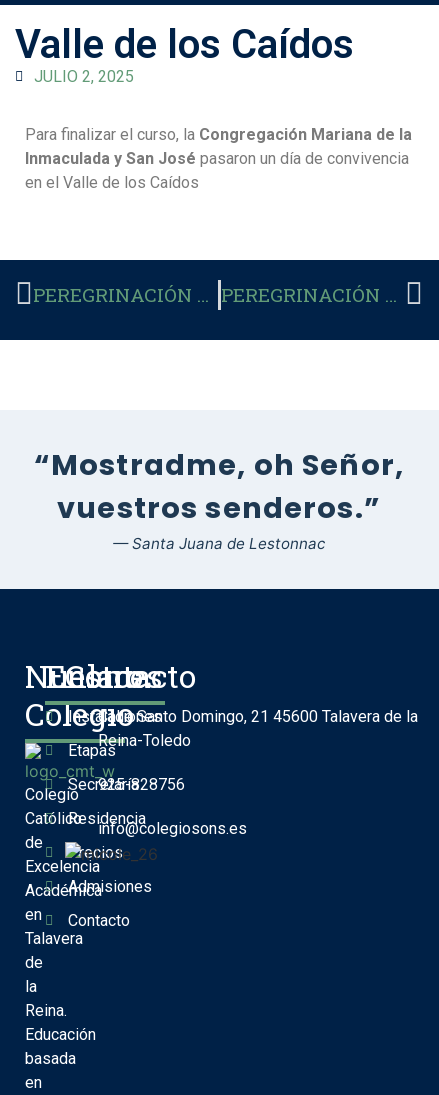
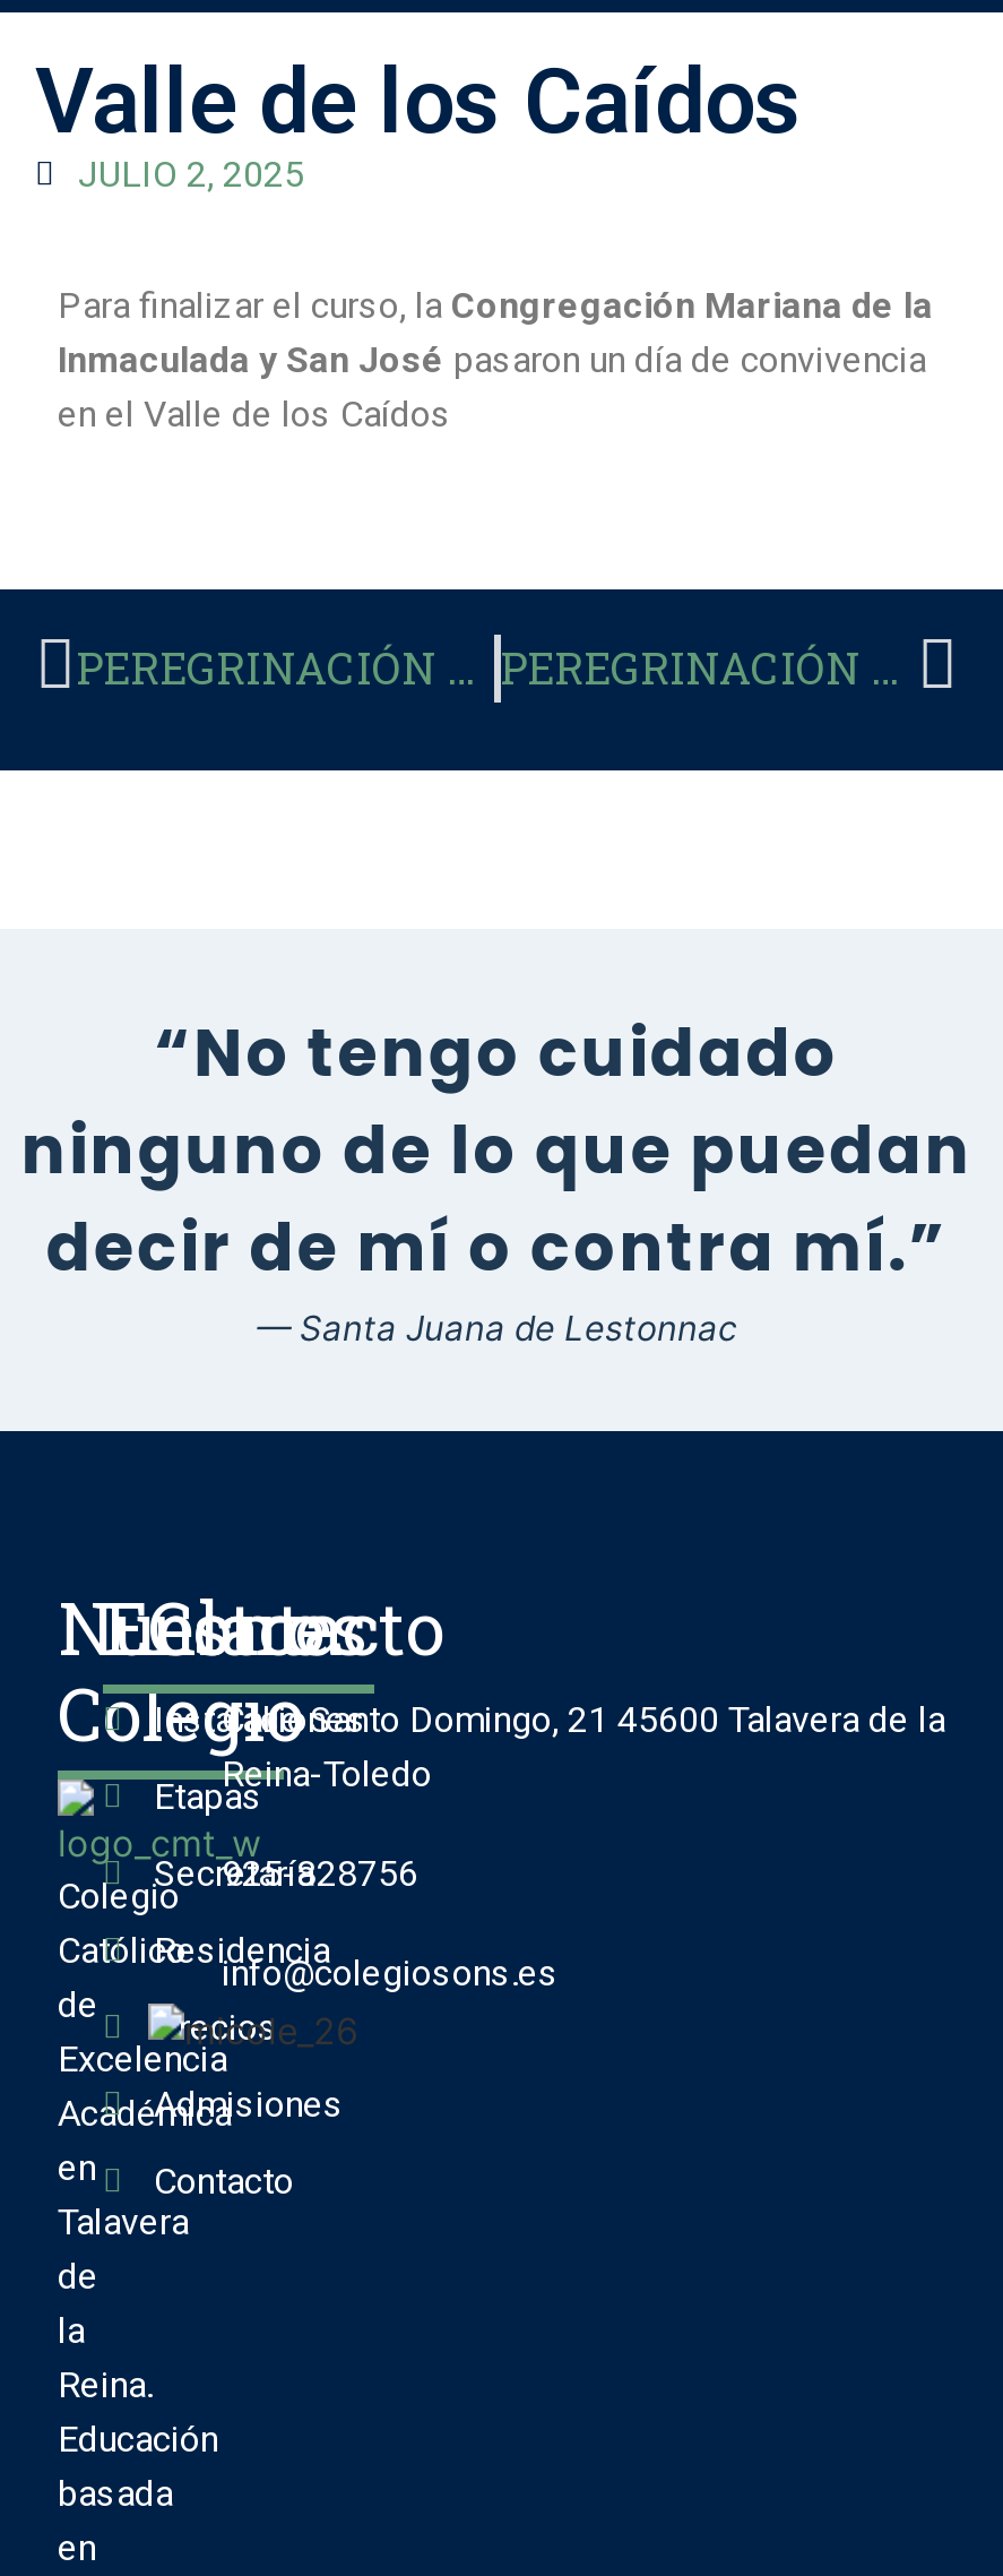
[34,445,404,528] “Mostradme, oh Señor, | vuestros senderos.” -> [21,1009,972,1294] “No tengo cuidado | ninguno de lo que puedan | decir de mí o contra mí.”

